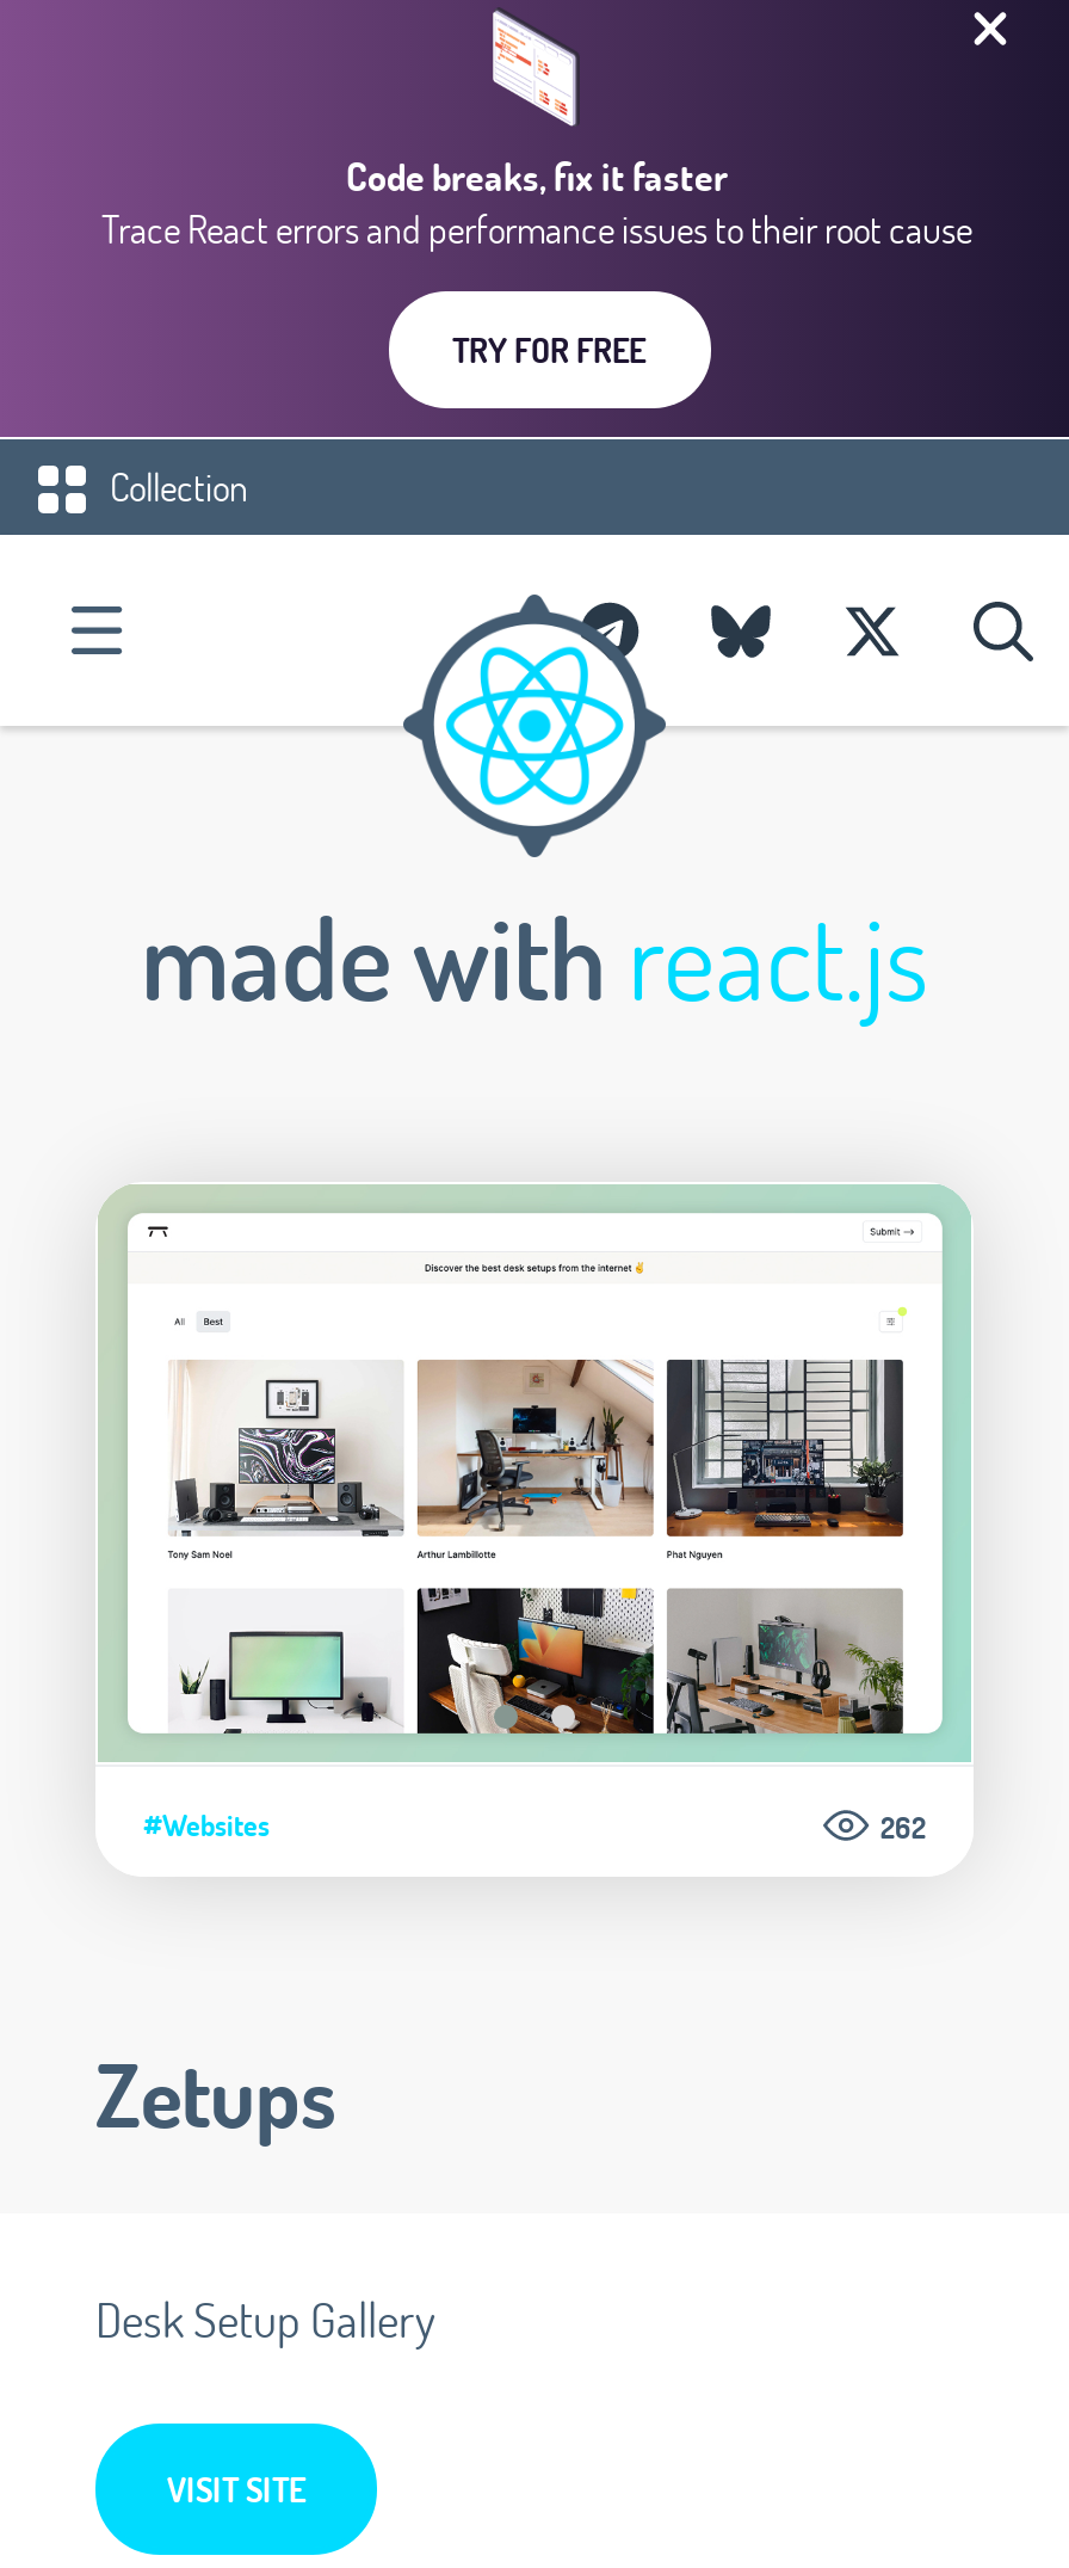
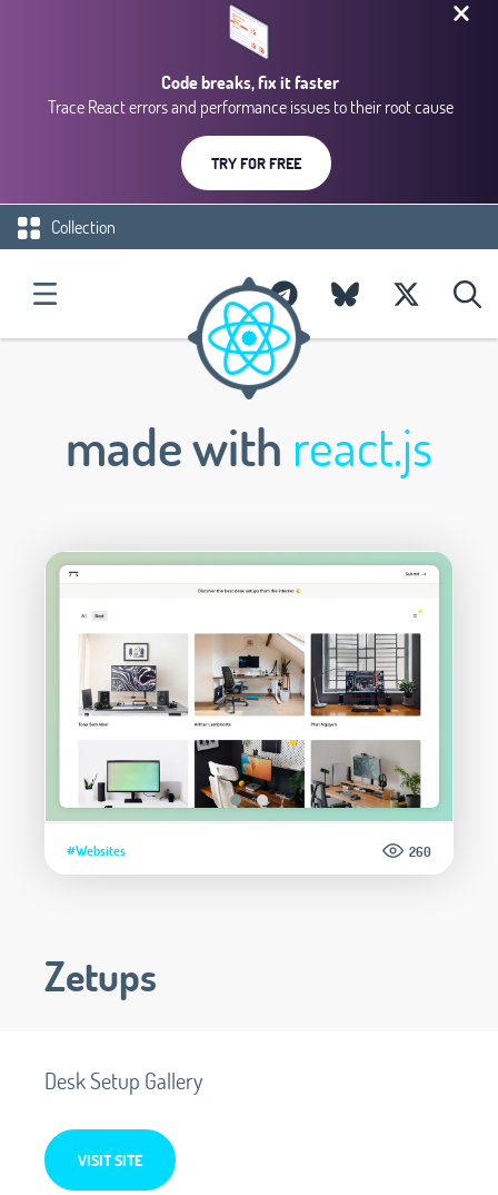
[880,1807,926,1845] 262 -> [409,842,431,860] 260

